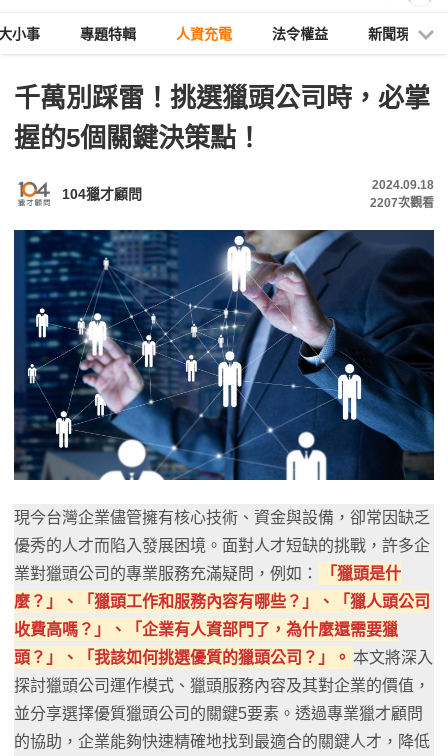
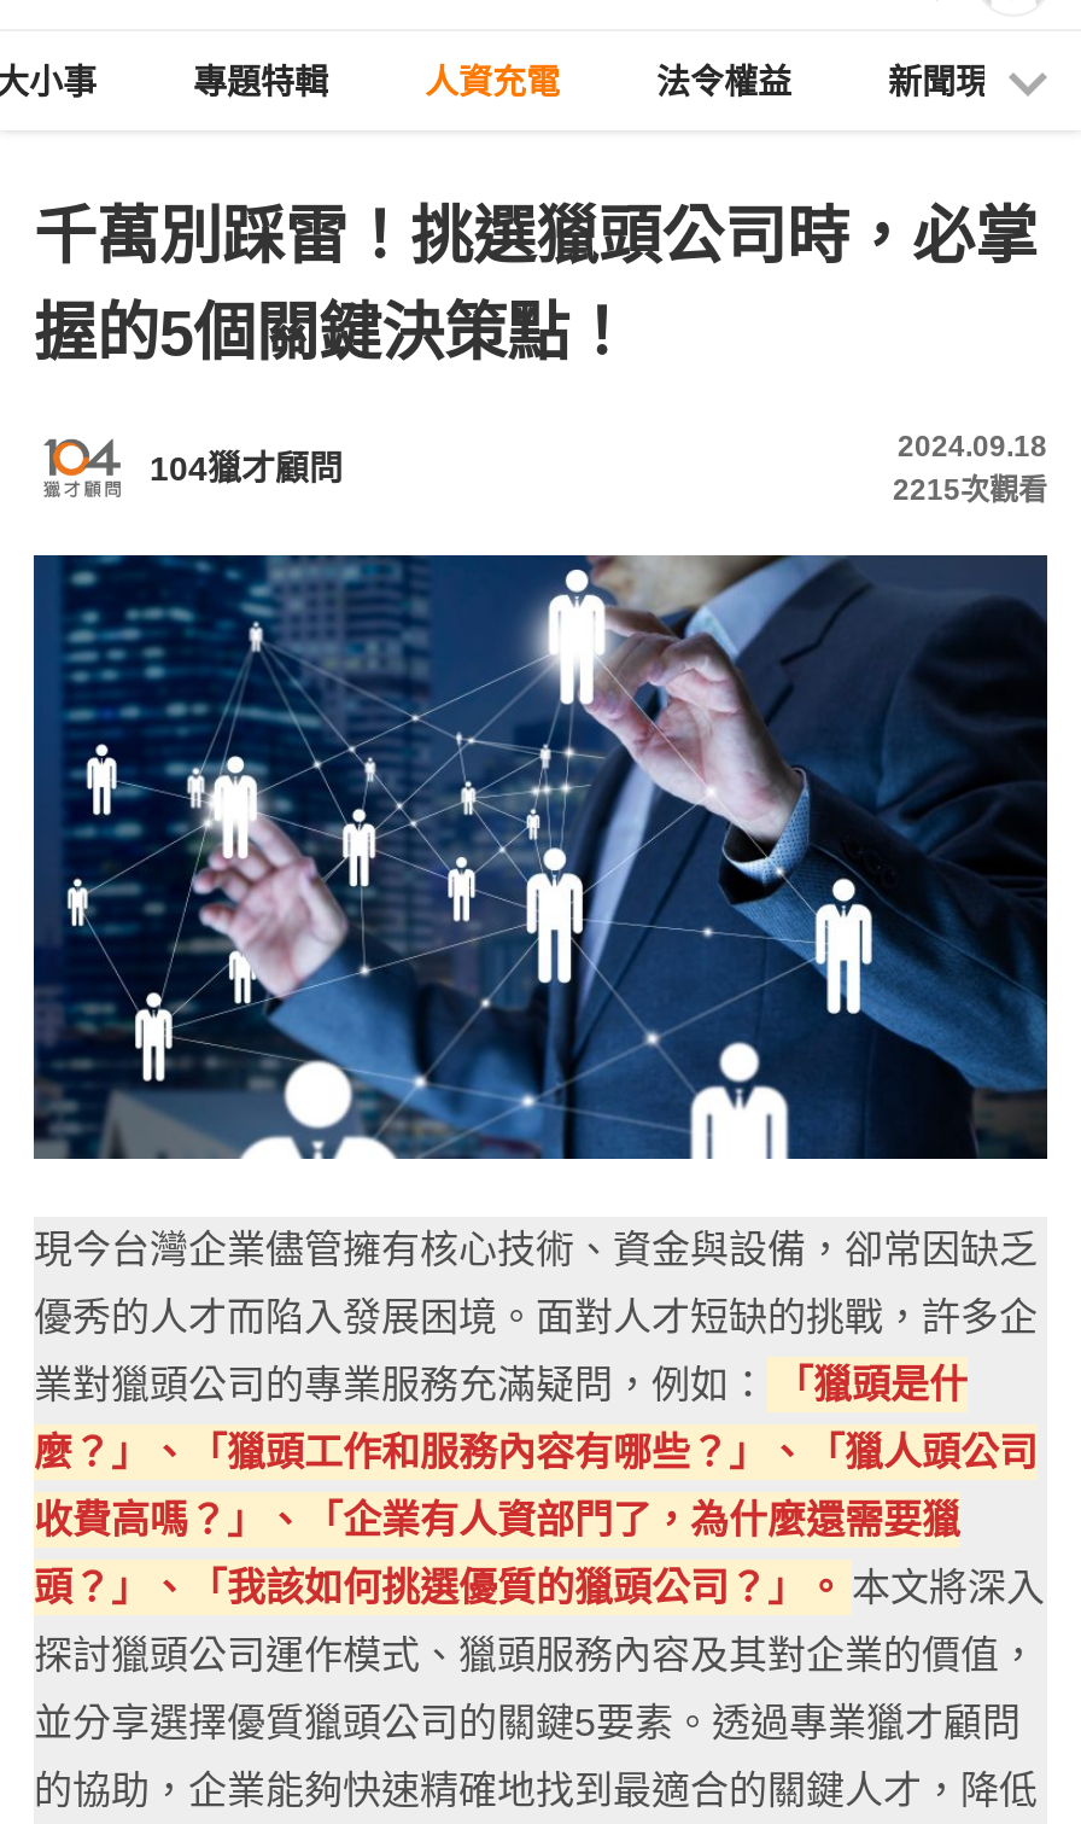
[370,196,434,210] 2207次觀看 -> [893,473,1047,507] 2215次觀看

